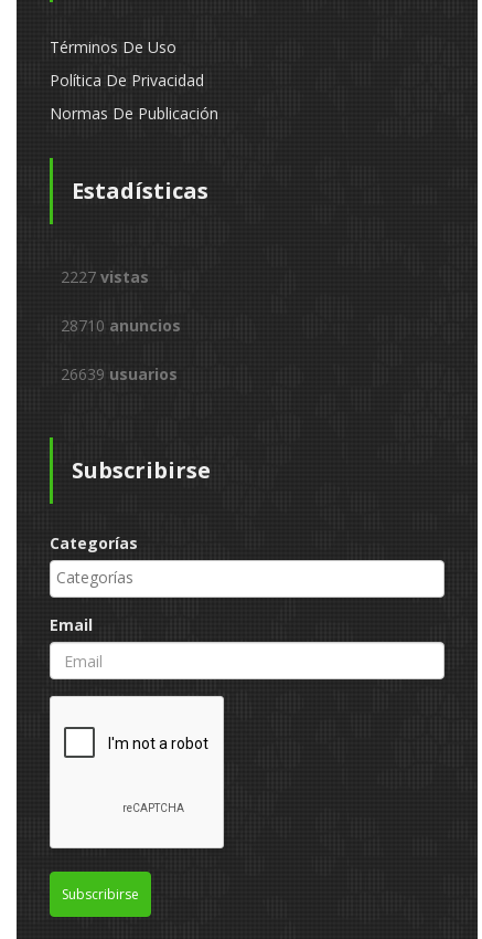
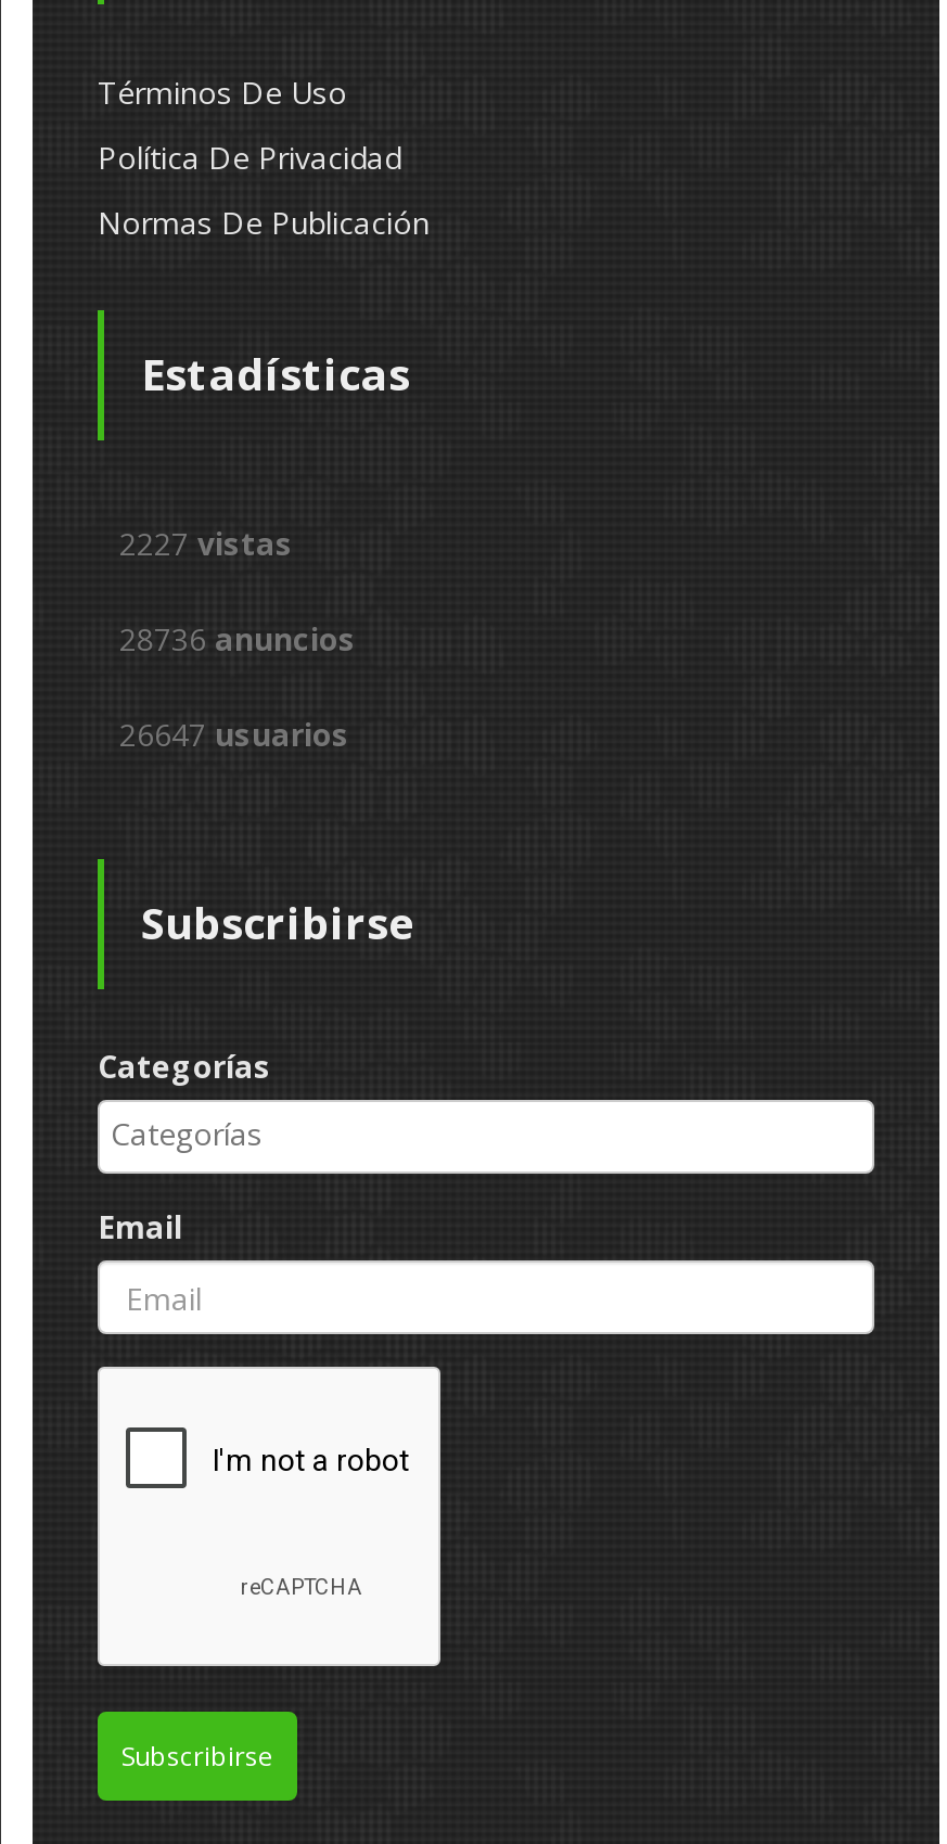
[61,315,181,336] 28710 anuncios -> [119,618,356,660] 28736 anuncios
[61,363,178,384] 26639 usuarios -> [119,714,349,755] 26647 usuarios

